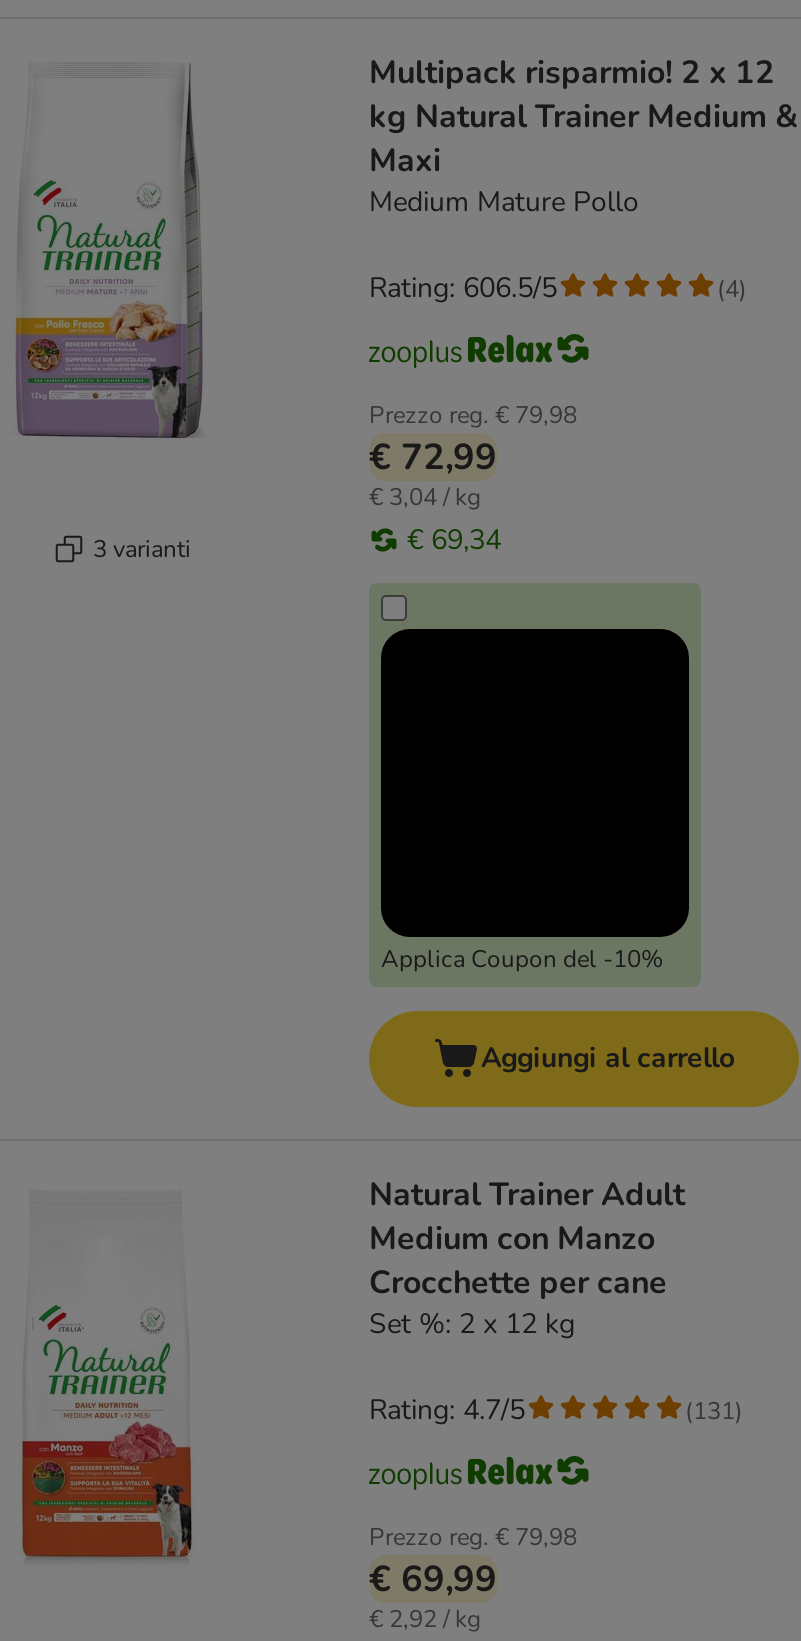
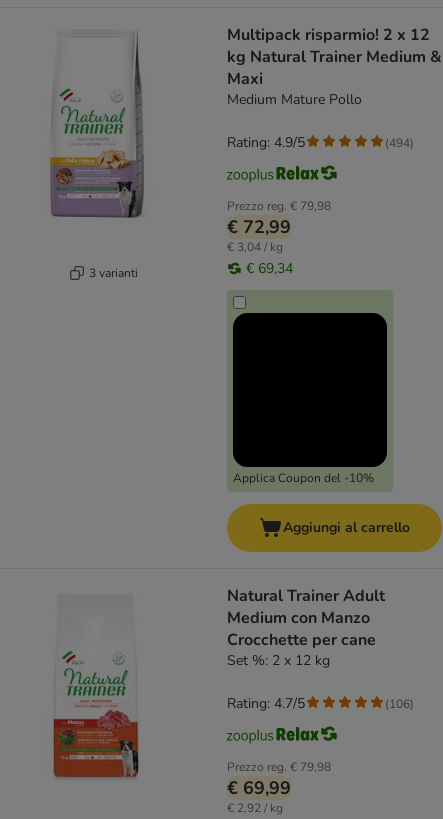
[369,269,557,307] Rating: 606.5/5 -> [227,133,305,152] Rating: 4.9/5
[717,272,747,304] (4) -> [385,135,414,151] (494)
[685,1394,743,1426] (131) -> [385,696,414,712] (106)

